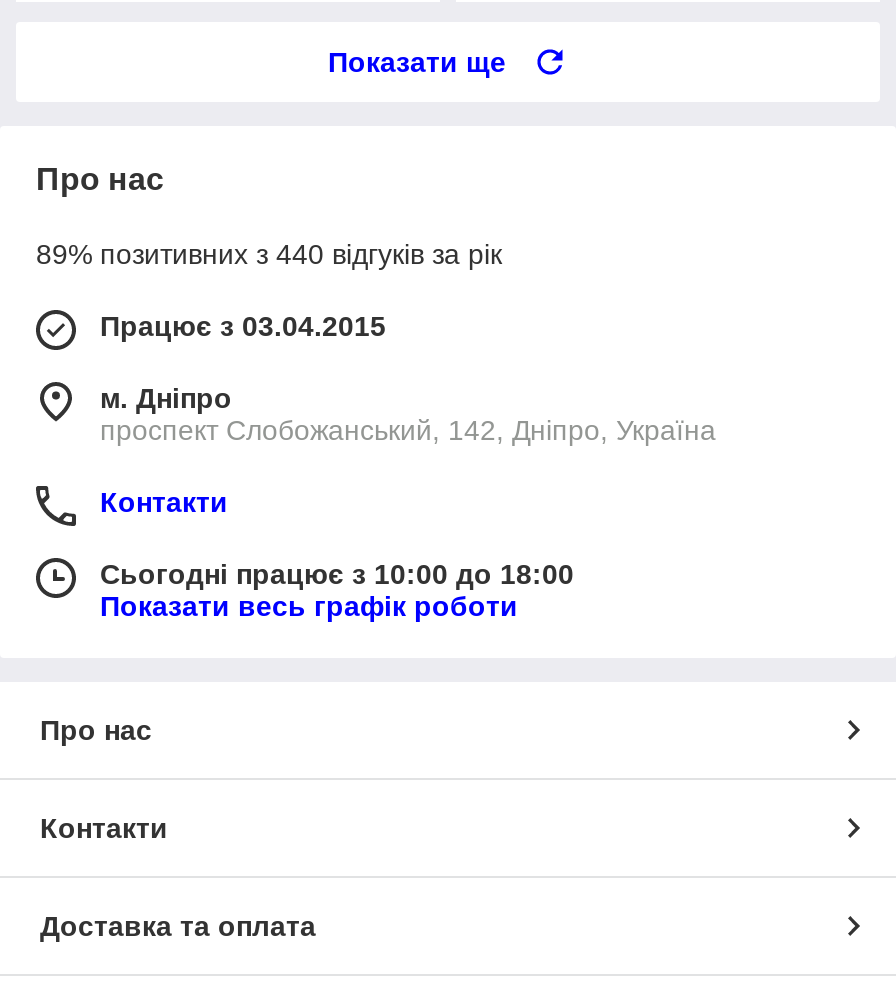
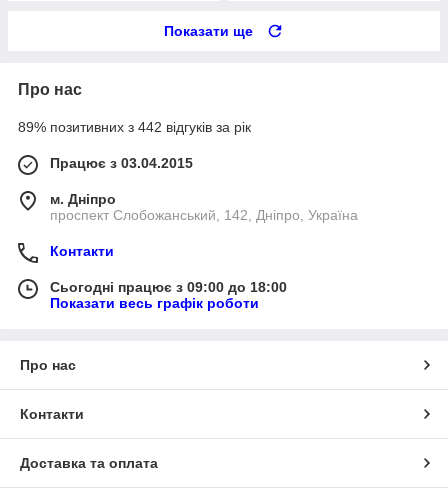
[36,238,502,270] 89% позитивних з 440 відгуків за рік -> [18,119,251,135] 89% позитивних з 442 відгуків за рік
[100,558,574,590] Сьогодні працює з 10:00 до 18:00 -> [50,279,287,295] Сьогодні працює з 09:00 до 18:00

